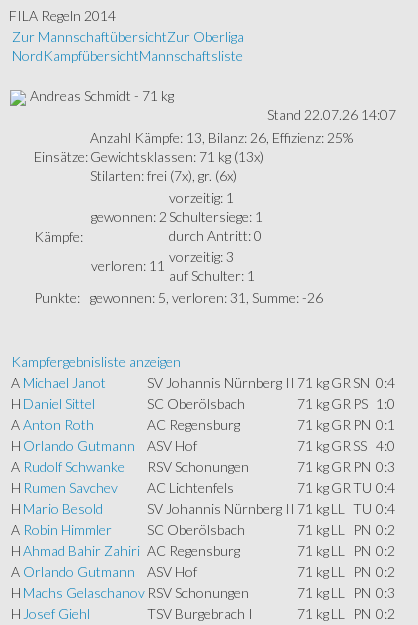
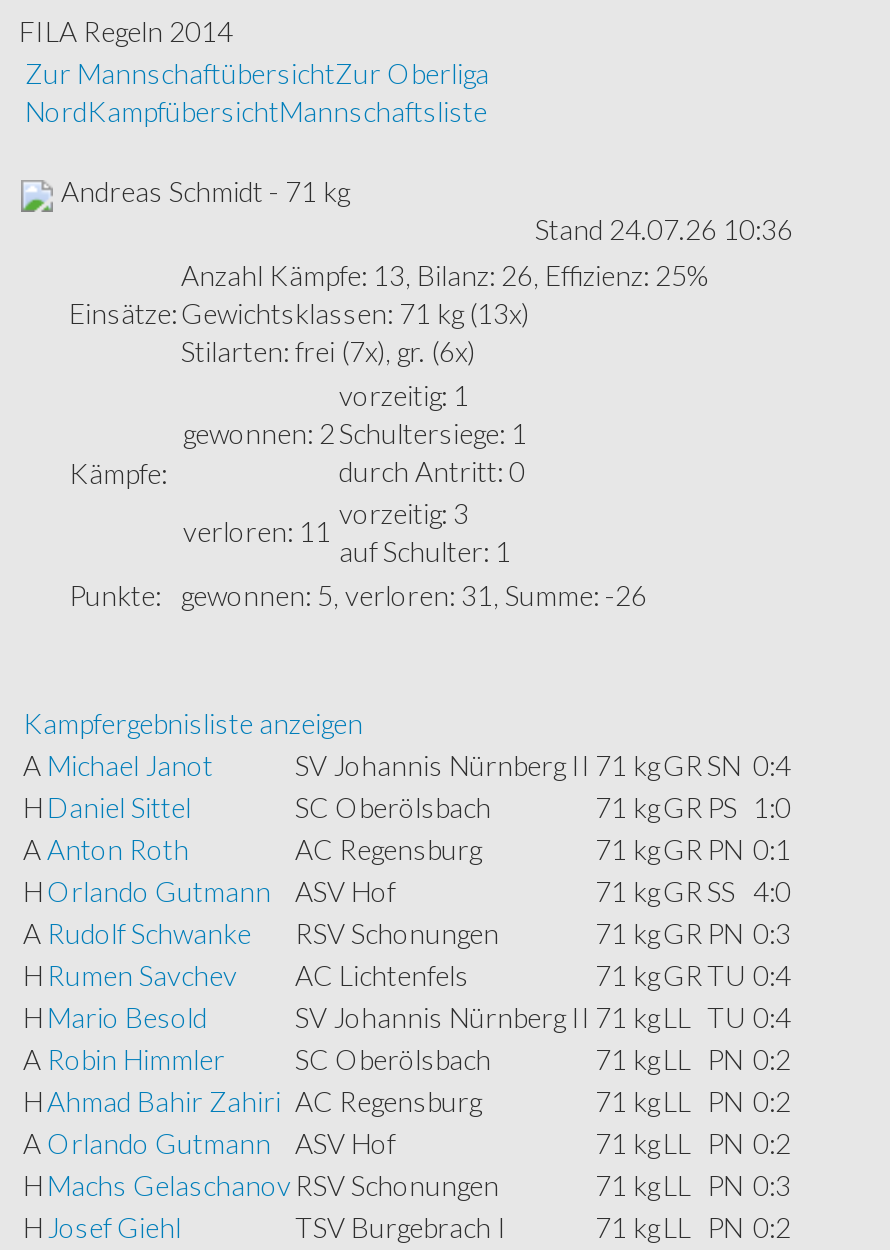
[267,106,396,123] Stand 22.07.26 14:07 -> [535,212,793,246] Stand 24.07.26 10:36

